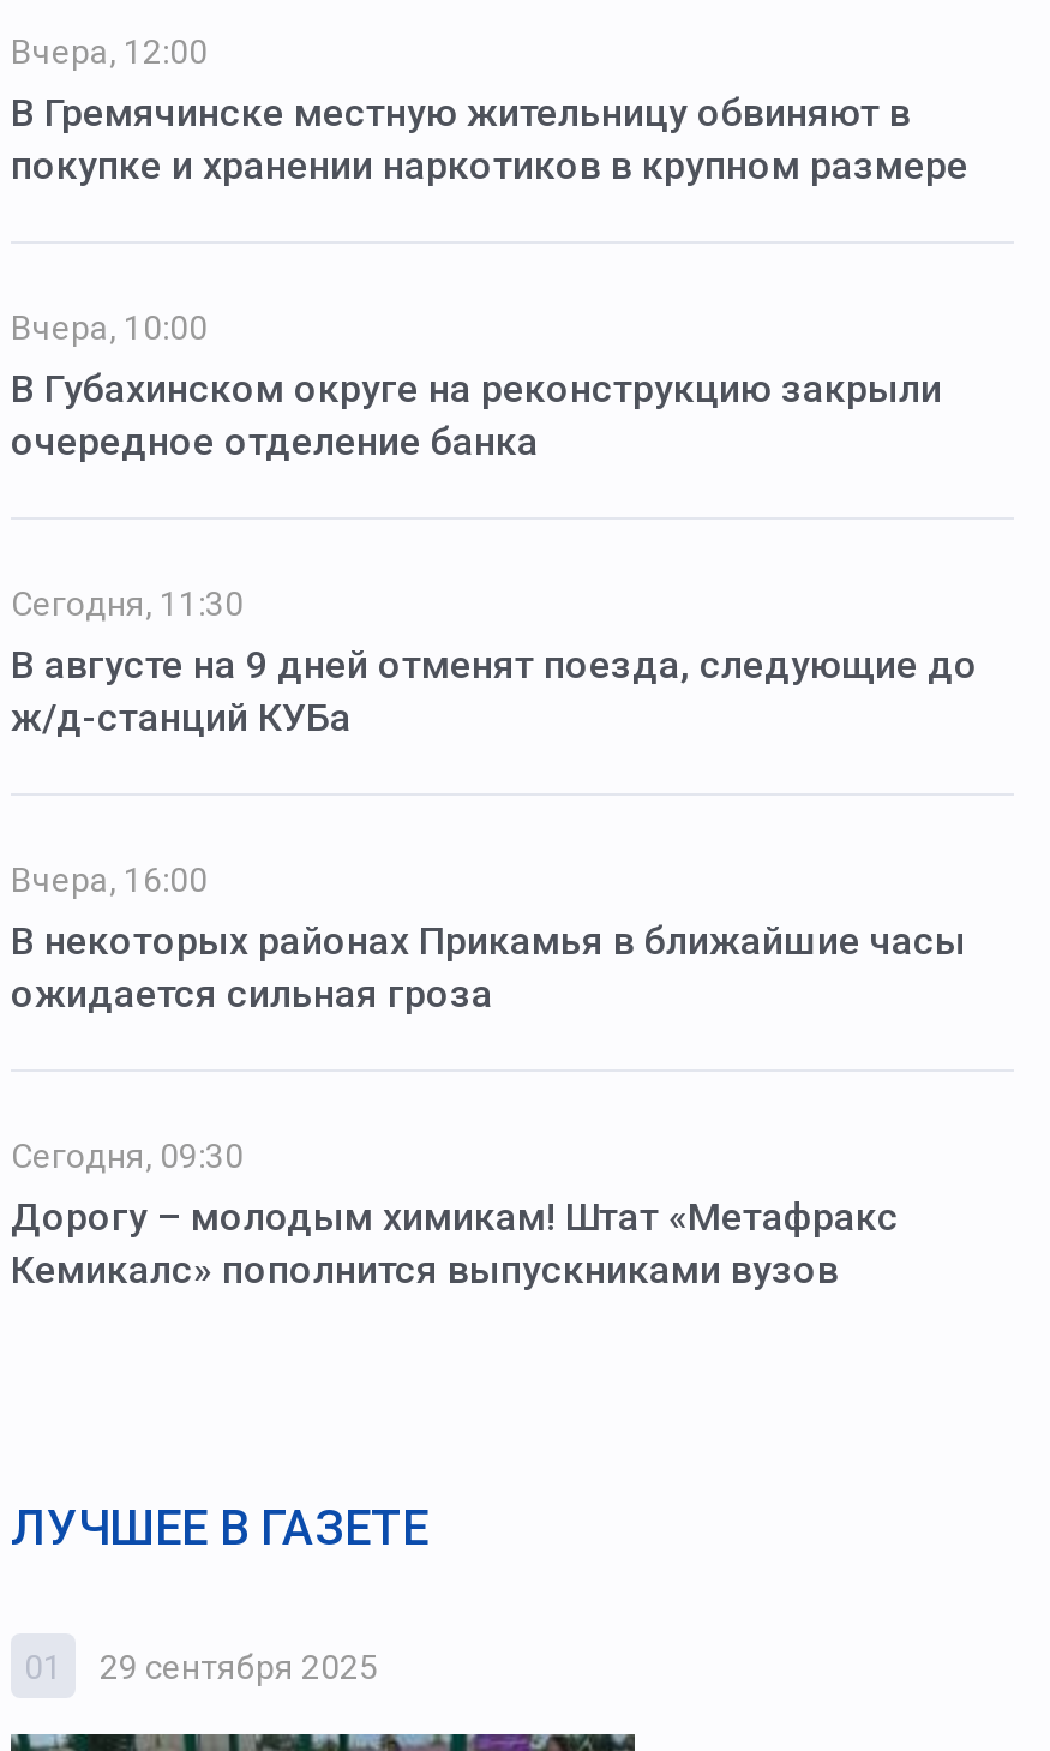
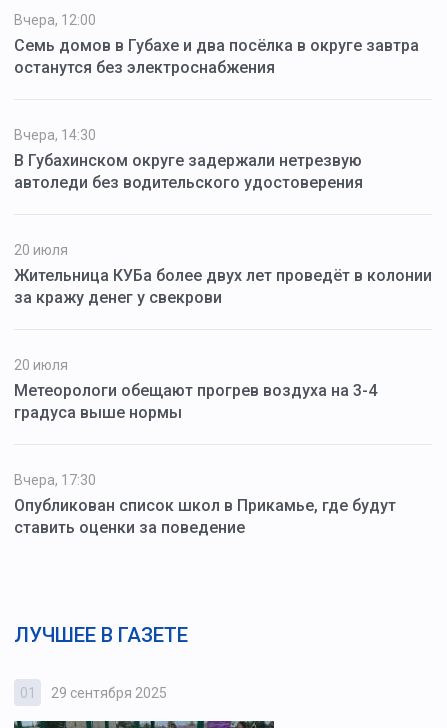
[11,90,968,189] В Гремячинске местную жительницу обвиняют в | покупке и хранении наркотиков в крупном размере -> [14,36,419,77] Семь домов в Губахе и два посёлка в округе завтра | останутся без электроснабжения
[11,309,942,465] Вчера, 10:00 | В Губахинском округе на реконструкцию закрыли | очередное отделение банка -> [14,127,363,192] Вчера, 14:30 | В Губахинском округе задержали нетрезвую | автоледи без водительского удостоверения
[11,585,978,741] Сегодня, 11:30 | В августе на 9 дней отменят поезда, следующие до | ж/д-станций КУБа -> [14,242,432,307] 20 июля | Жительница КУБа более двух лет проведёт в колонии | за кражу денег у свекрови
[11,861,966,1017] Вчера, 16:00 | В некоторых районах Прикамья в ближайшие часы | ожидается сильная гроза -> [14,357,377,422] 20 июля | Метеорологи обещают прогрев воздуха на 3-4 | градуса выше нормы
[11,1137,899,1293] Сегодня, 09:30 | Дорогу – молодым химикам! Штат «Метафракс | Кемикалс» пополнится выпускниками вузов -> [14,472,396,537] Вчера, 17:30 | Опубликован список школ в Прикамье, где будут | ставить оценки за поведение

